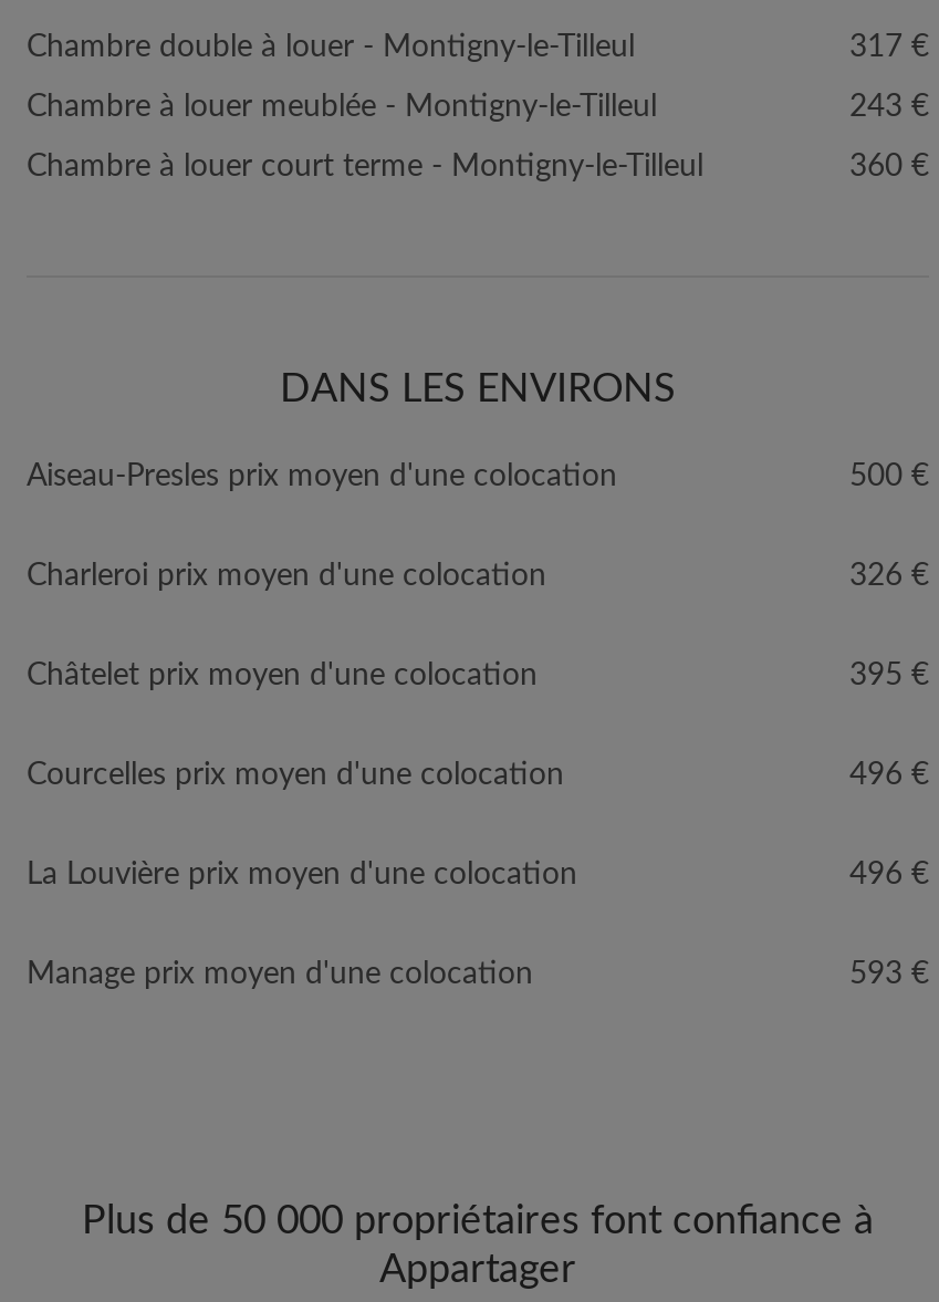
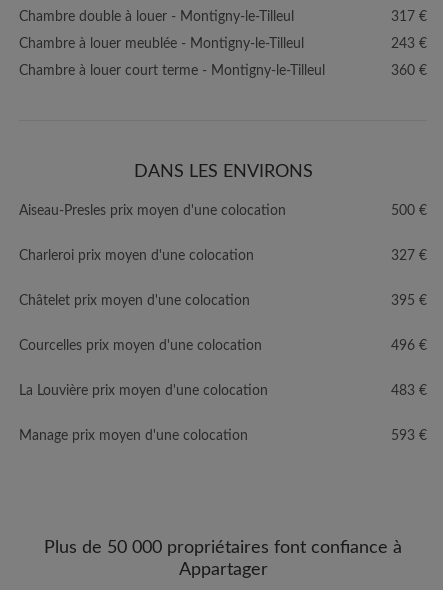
[849,561,929,592] 326 € -> [391,249,427,263] 327 €
[849,860,929,890] 496 € -> [391,384,427,398] 483 €

